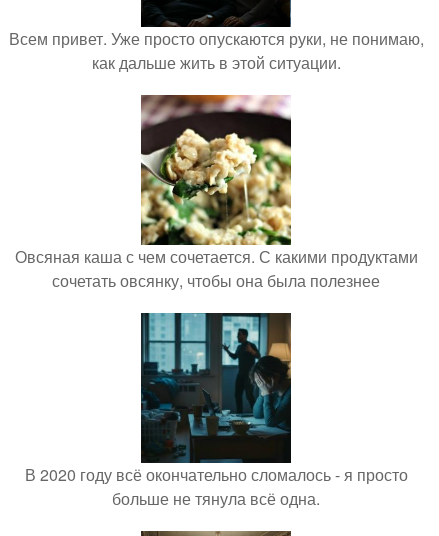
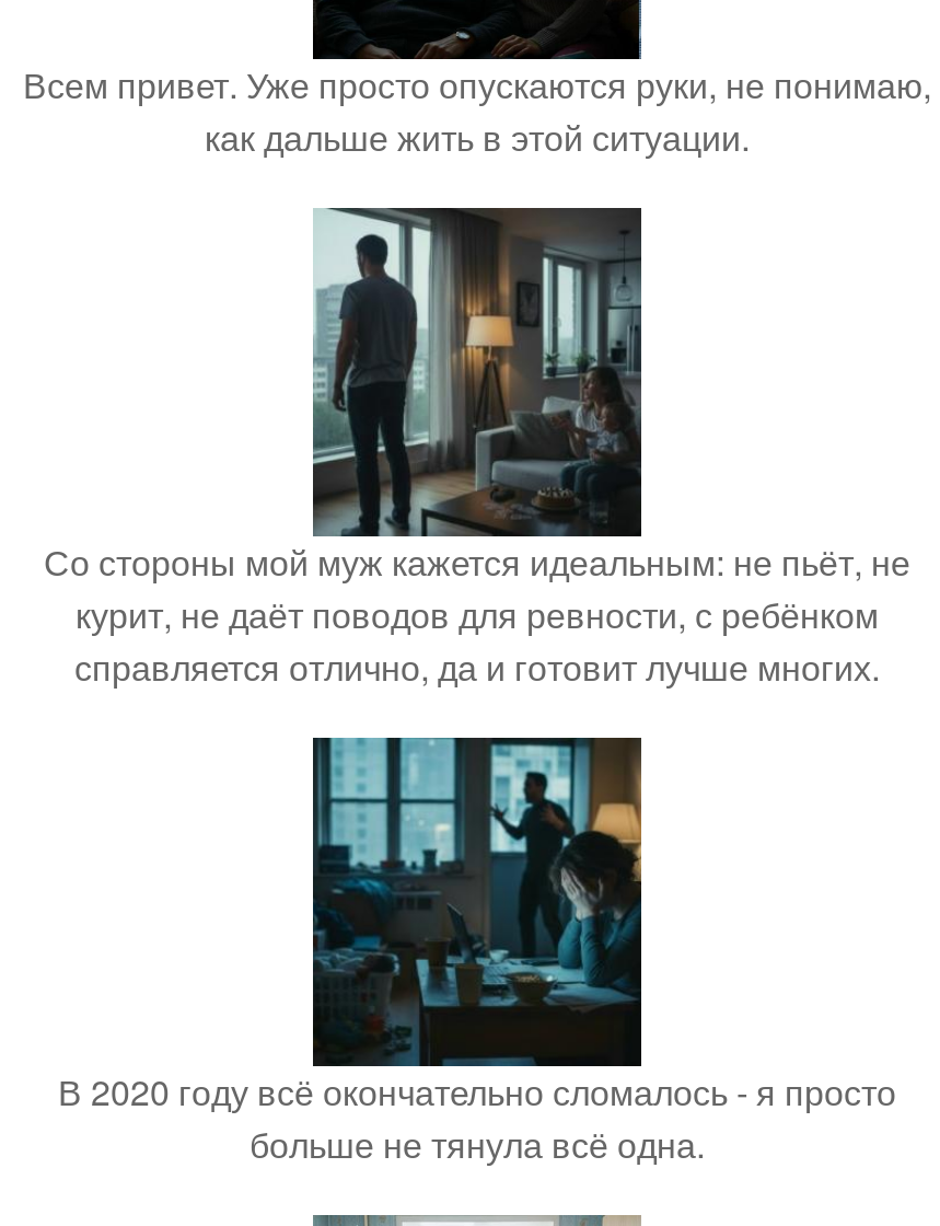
[14,94,417,292] [image] | Овсяная каша с чем сочетается. С какими продуктами | сочетать овсянку, чтобы она была полезнее -> [44,206,910,693] [image] | Со стороны мой муж кажется идеальным: не пьёт, не | курит, не даёт поводов для ревности, с ребёнком | справляется отлично, да и готовит лучше многих.

